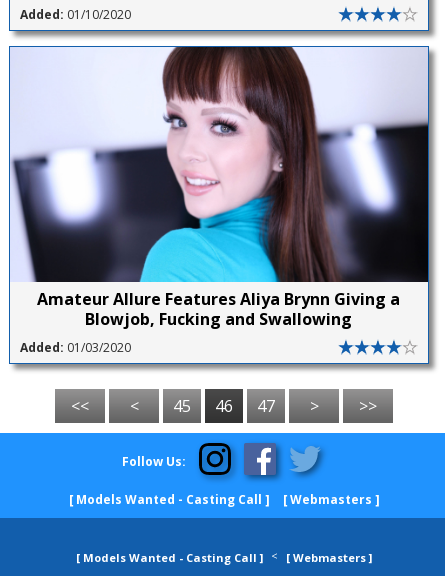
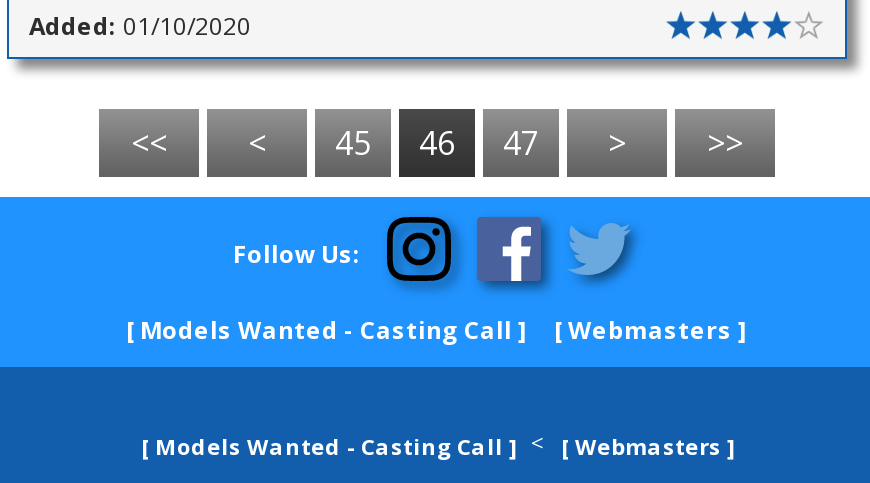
[11,45,433,356] [image] | Amateur Allure Features Aliya Brynn Giving a | Blowjob, Fucking and Swallowing | Added: 01/03/2020 -> none

